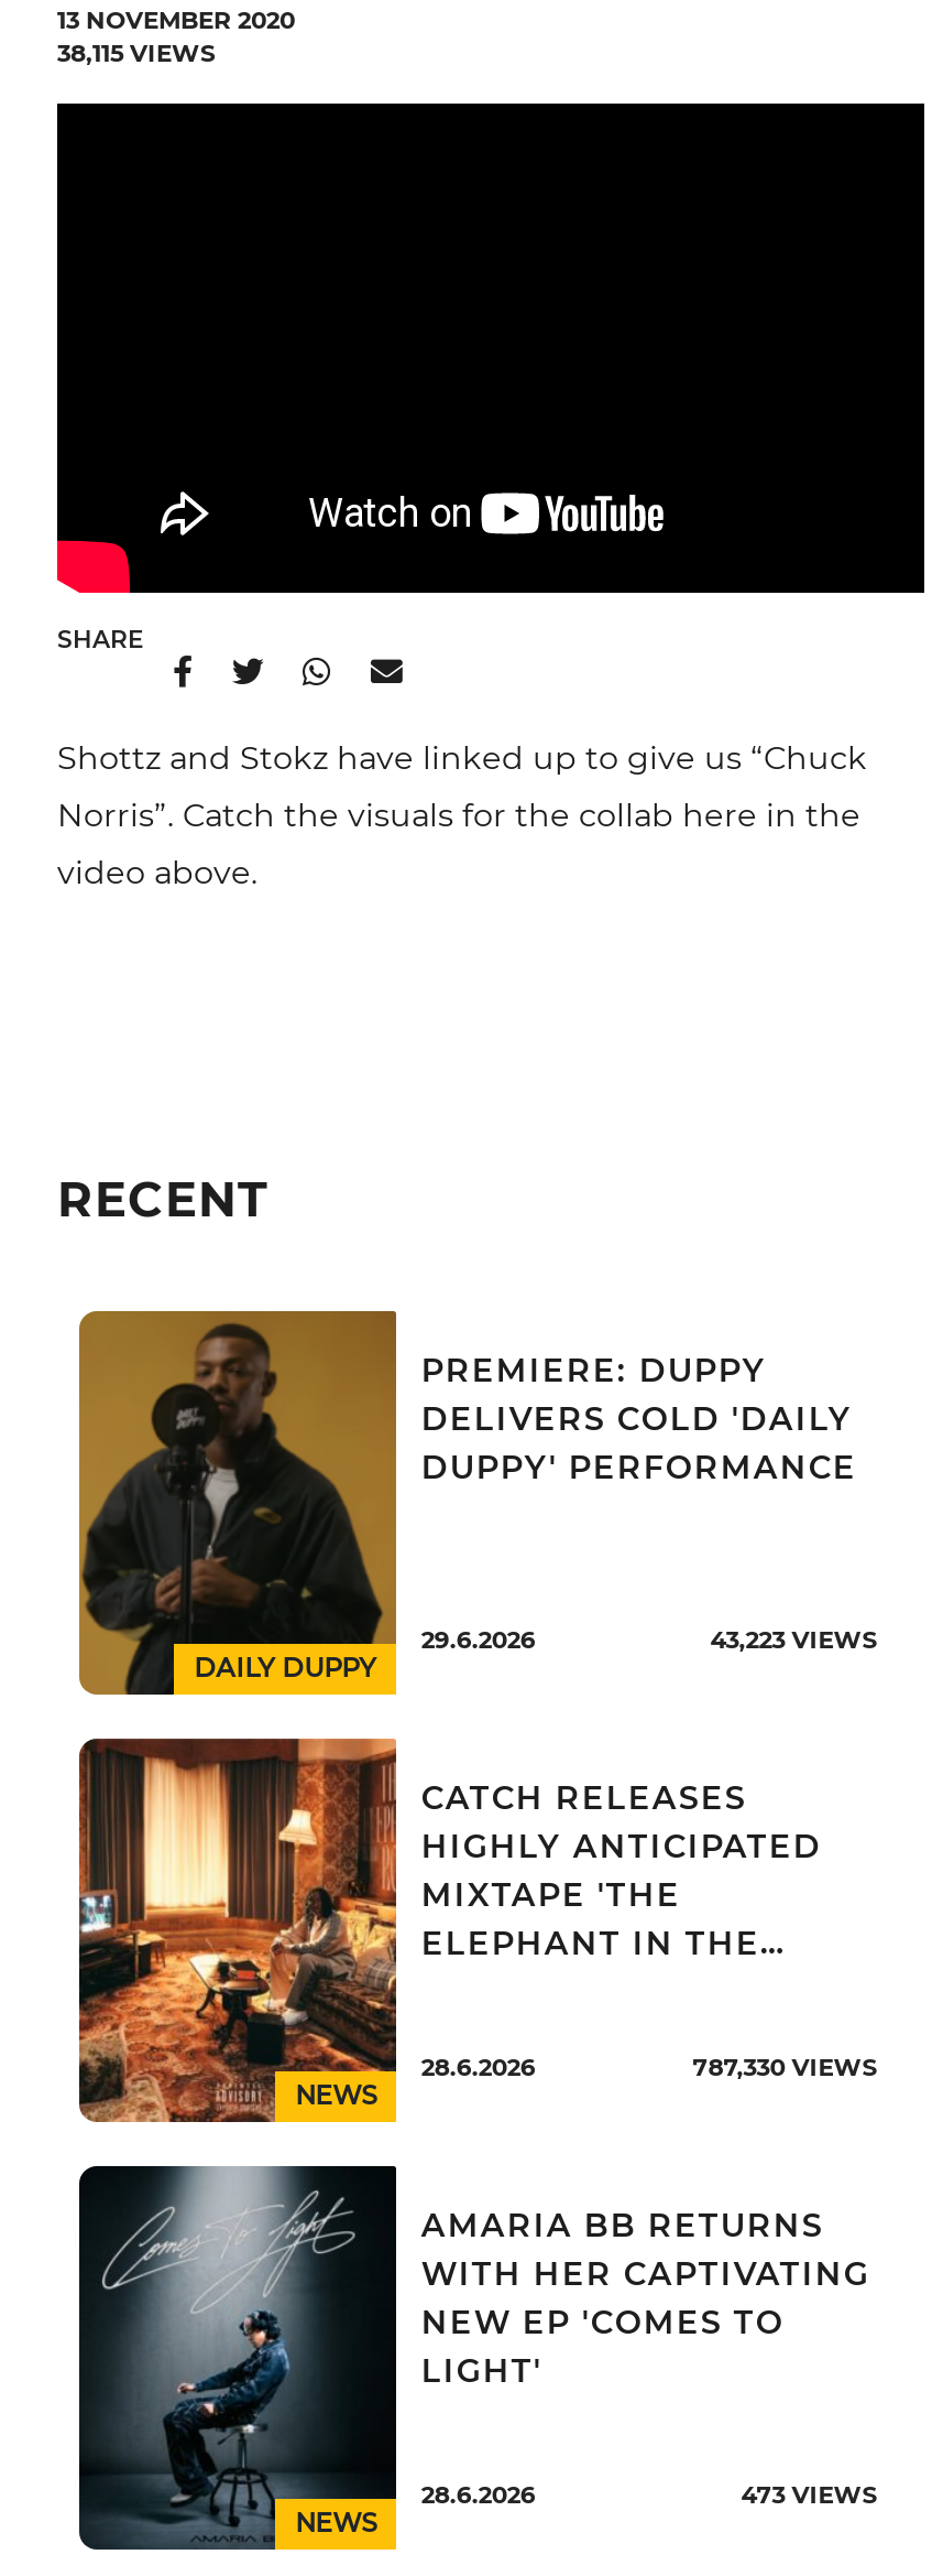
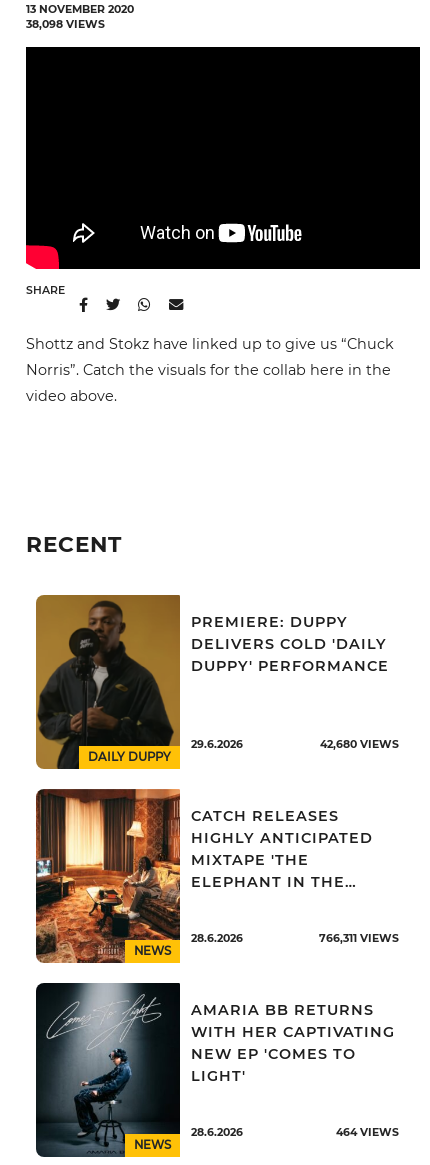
[57,40,216,69] 38,115 VIEWS -> [26,18,105,31] 38,098 VIEWS
[710,1625,878,1654] 43,223 VIEWS -> [320,738,399,751] 42,680 VIEWS
[693,2053,878,2082] 787,330 VIEWS -> [319,932,399,945] 766,311 VIEWS
[741,2480,878,2509] 473 VIEWS -> [336,1126,399,1139] 464 VIEWS

